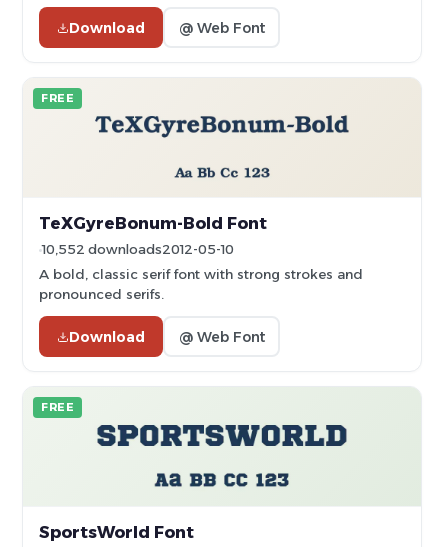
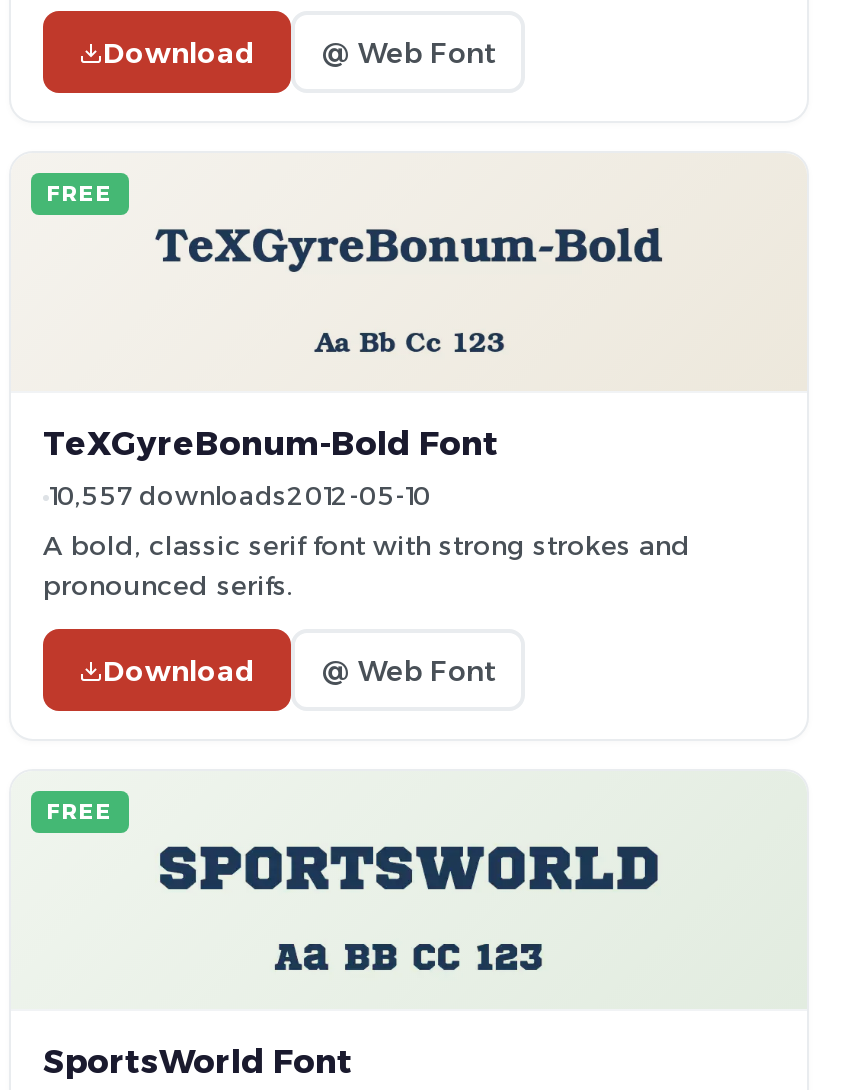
[42,242,234,257] 10,552 downloads2012-05-10 -> [49,481,431,511] 10,557 downloads2012-05-10

